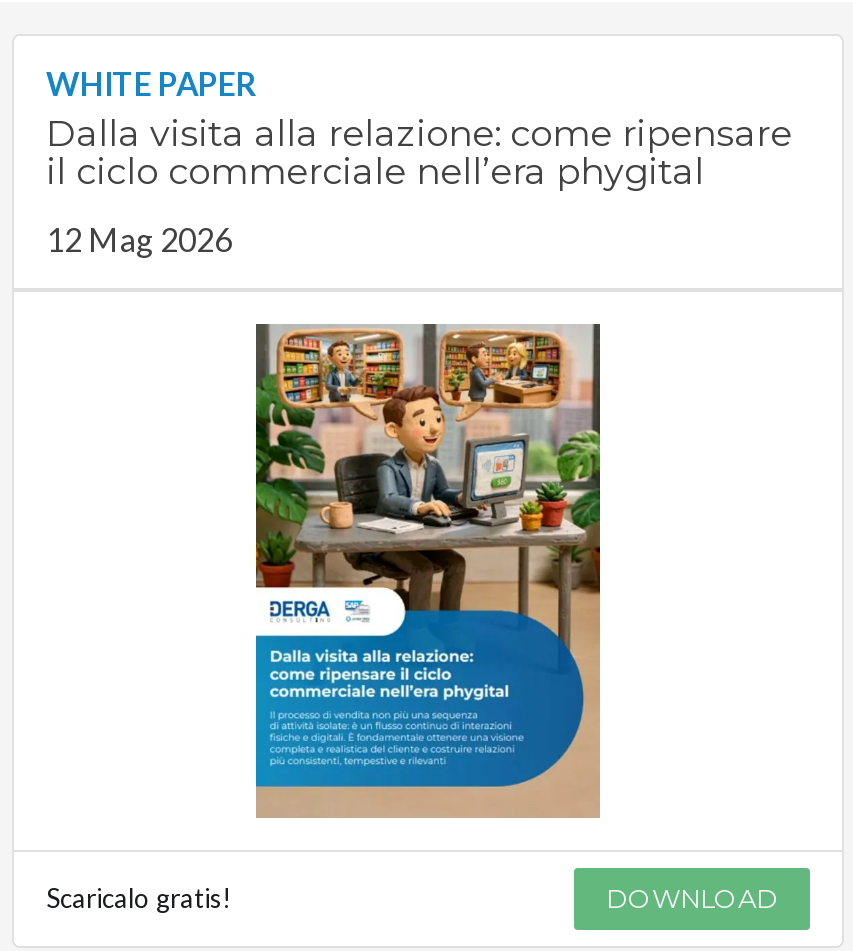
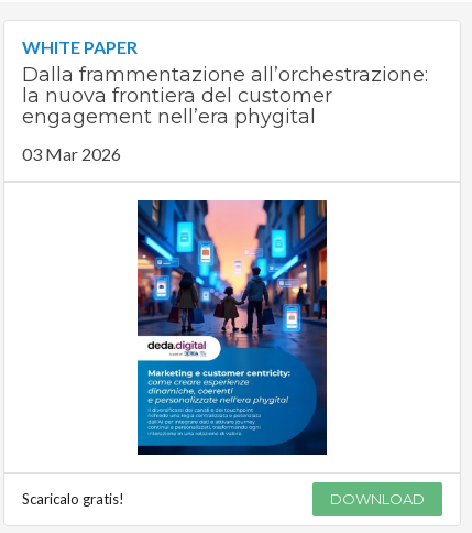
[46,113,792,195] Dalla visita alla relazione: come ripensare | il ciclo commerciale nell’era phygital -> [22,63,428,129] Dalla frammentazione all’orchestrazione: | la nuova frontiera del customer | engagement nell’era phygital
[46,221,232,259] 12 Mag 2026 -> [22,144,121,165] 03 Mar 2026
[254,322,602,818] [image] -> [136,183,328,456] [image]

